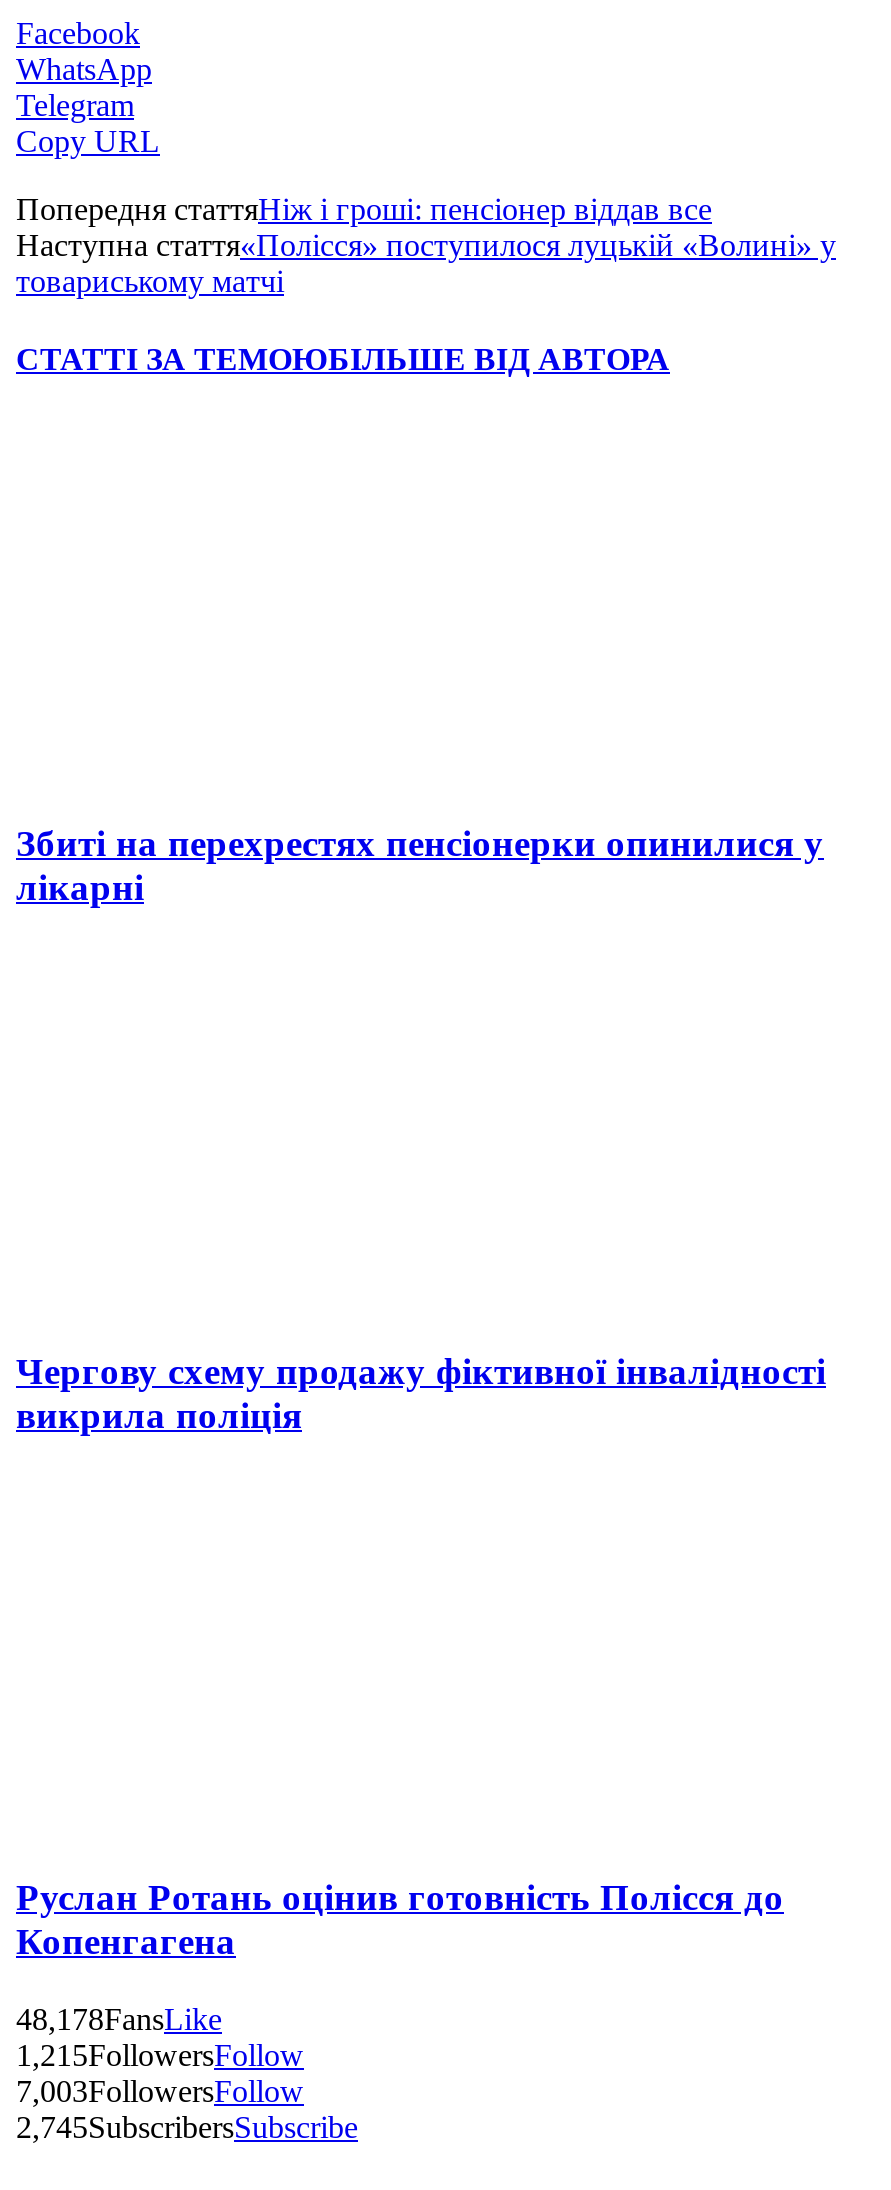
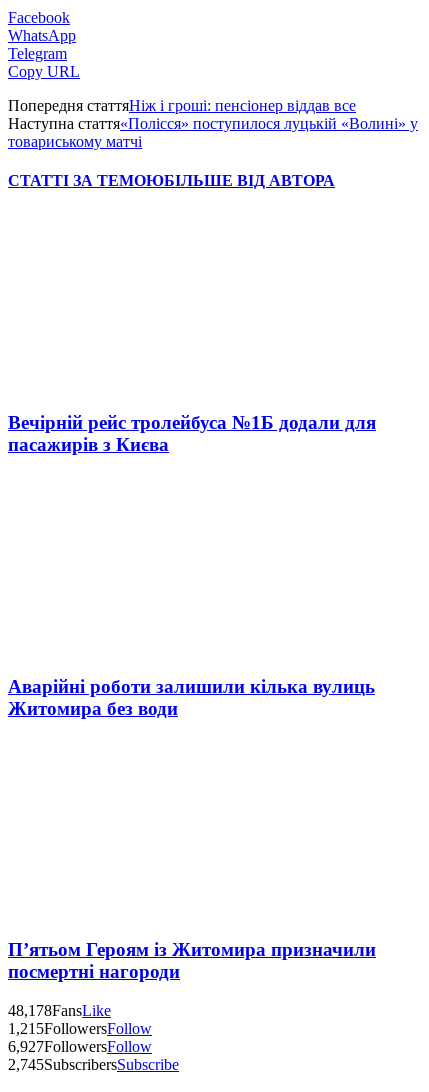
[16,822,824,908] Збиті на перехрестях пенсіонерки опинилися у | лікарні -> [8,412,376,455] Вечірній рейс тролейбуса №1Б додали для | пасажирів з Києва
[16,1349,826,1435] Чергову схему продажу фіктивної інвалідності | викрила поліція -> [8,675,375,718] Аварійні роботи залишили кілька вулиць | Житомира без води
[16,1876,784,1962] Руслан Ротань оцінив готовність Полісся до | Копенгагена -> [8,939,376,982] П’ятьом Героям із Житомира призначили | посмертні нагороди
[16,2073,304,2107] 7,003FollowersFollow -> [8,1038,152,1055] 6,927FollowersFollow

